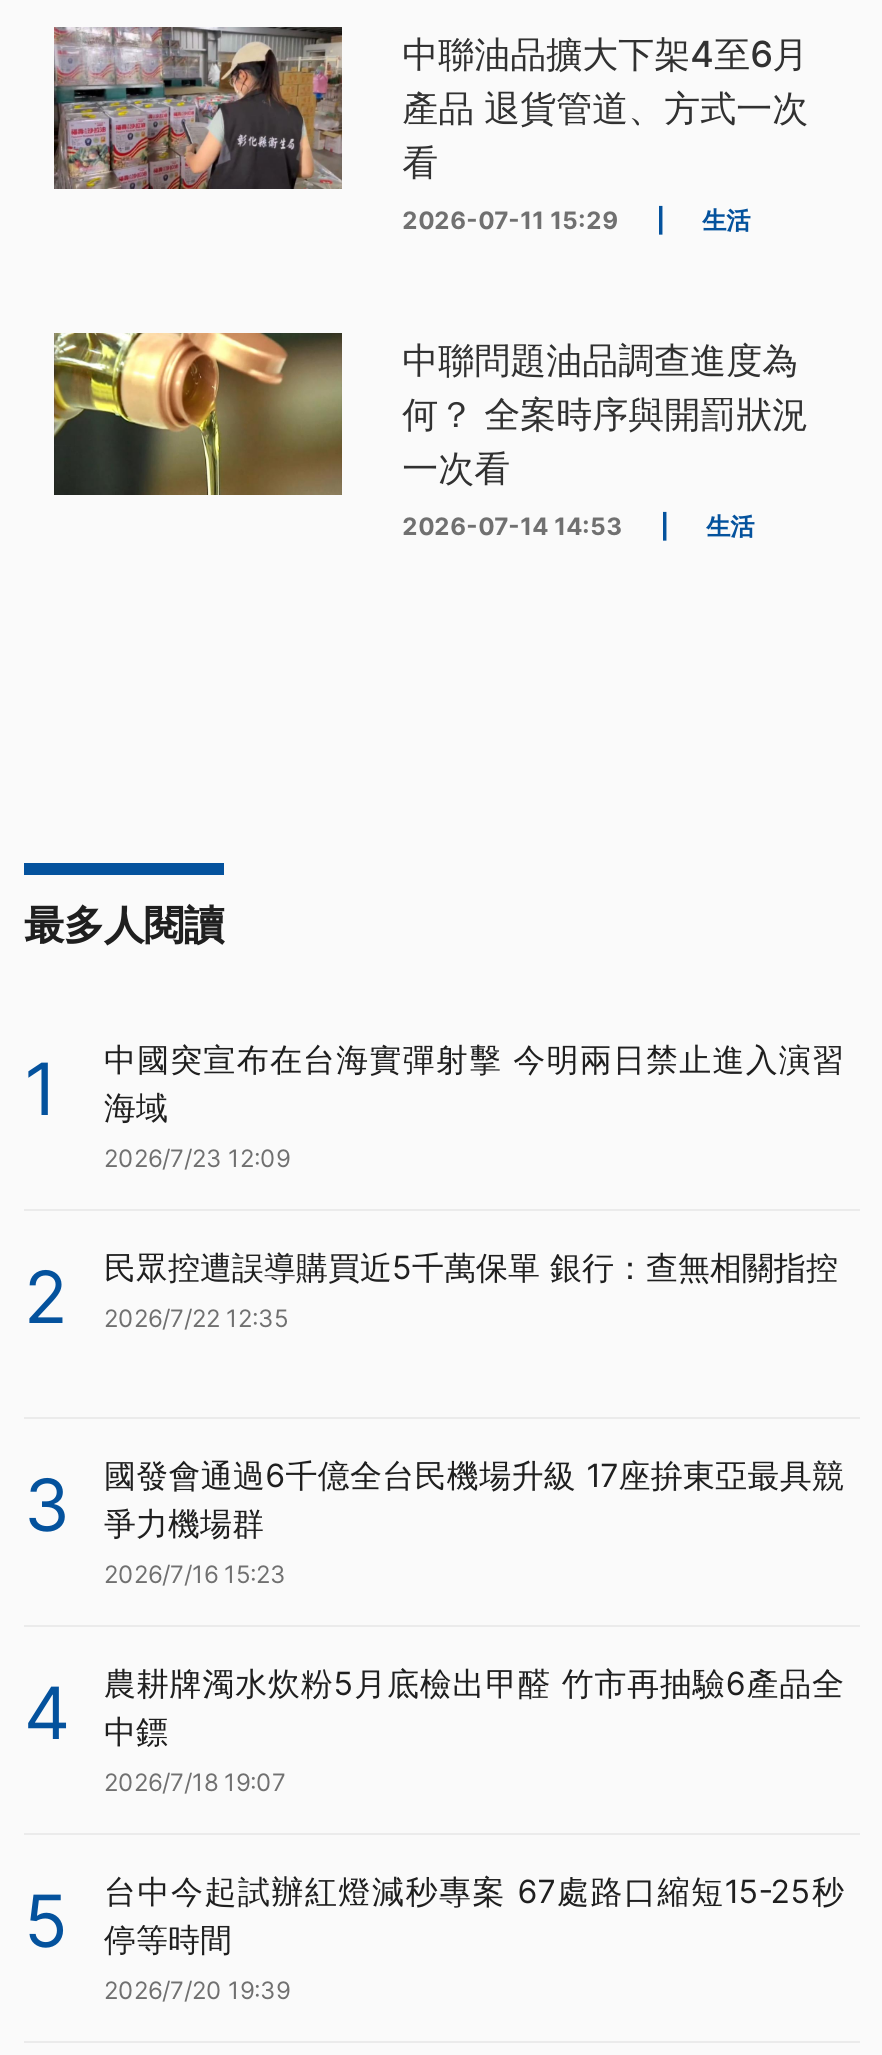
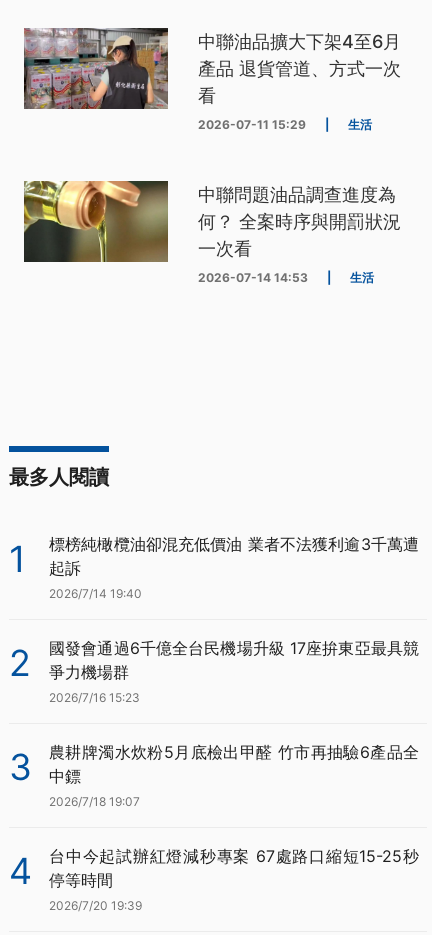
[104,1040,844,1174] 中國突宣布在台海實彈射擊 今明兩日禁止進入演習 | 海域 | 2026/7/23 12:09 -> [49,534,419,601] 標榜純橄欖油卻混充低價油 業者不法獲利逾3千萬遭 | 起訴 | 2026/7/14 19:40
[24,1248,838,1550] 民眾控遭誤導購買近5千萬保單 銀行：查無相關指控 | 2026/7/22 12:35 | 3 -> none
[24,1664,844,1758] 4 農耕牌濁水炊粉5月底檢出甲醛 竹市再抽驗6產品全 中鏢 -> [9,742,419,789] 3 農耕牌濁水炊粉5月底檢出甲醛 竹市再抽驗6產品全 中鏢
[24,1872,844,1966] 5 台中今起試辦紅燈減秒專案 67處路口縮短15-25秒 停等時間 -> [9,846,419,893] 4 台中今起試辦紅燈減秒專案 67處路口縮短15-25秒 停等時間

